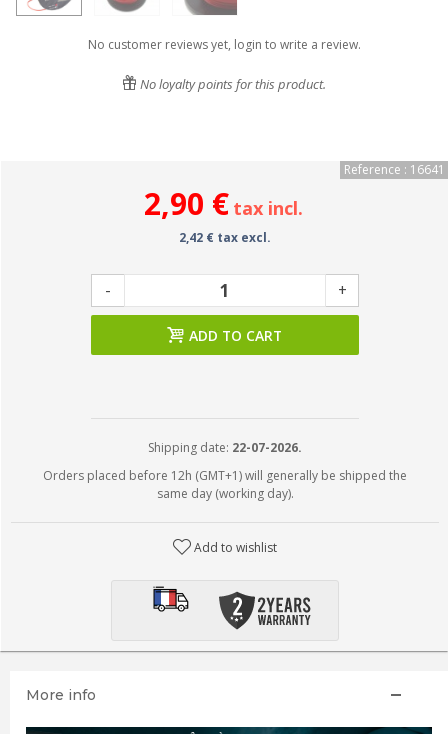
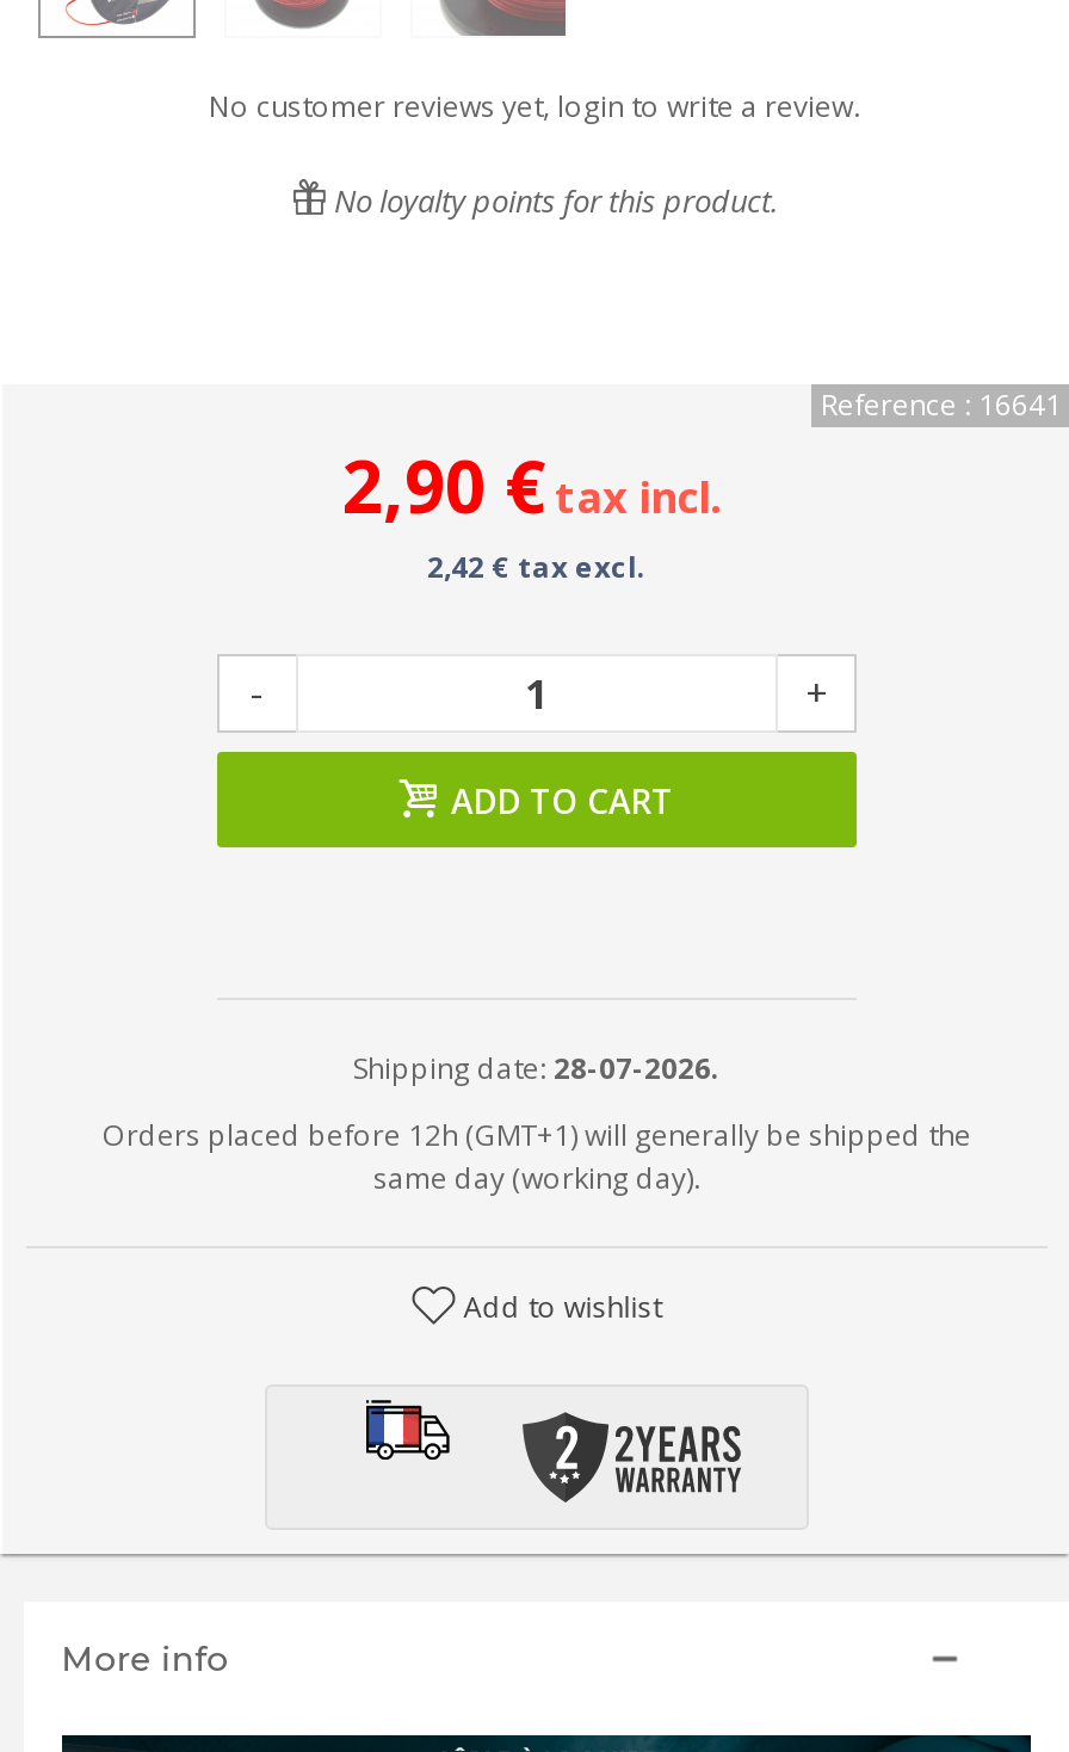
[148,439,302,456] Shipping date: 22-07-2026. -> [353,1048,721,1088] Shipping date: 28-07-2026.

